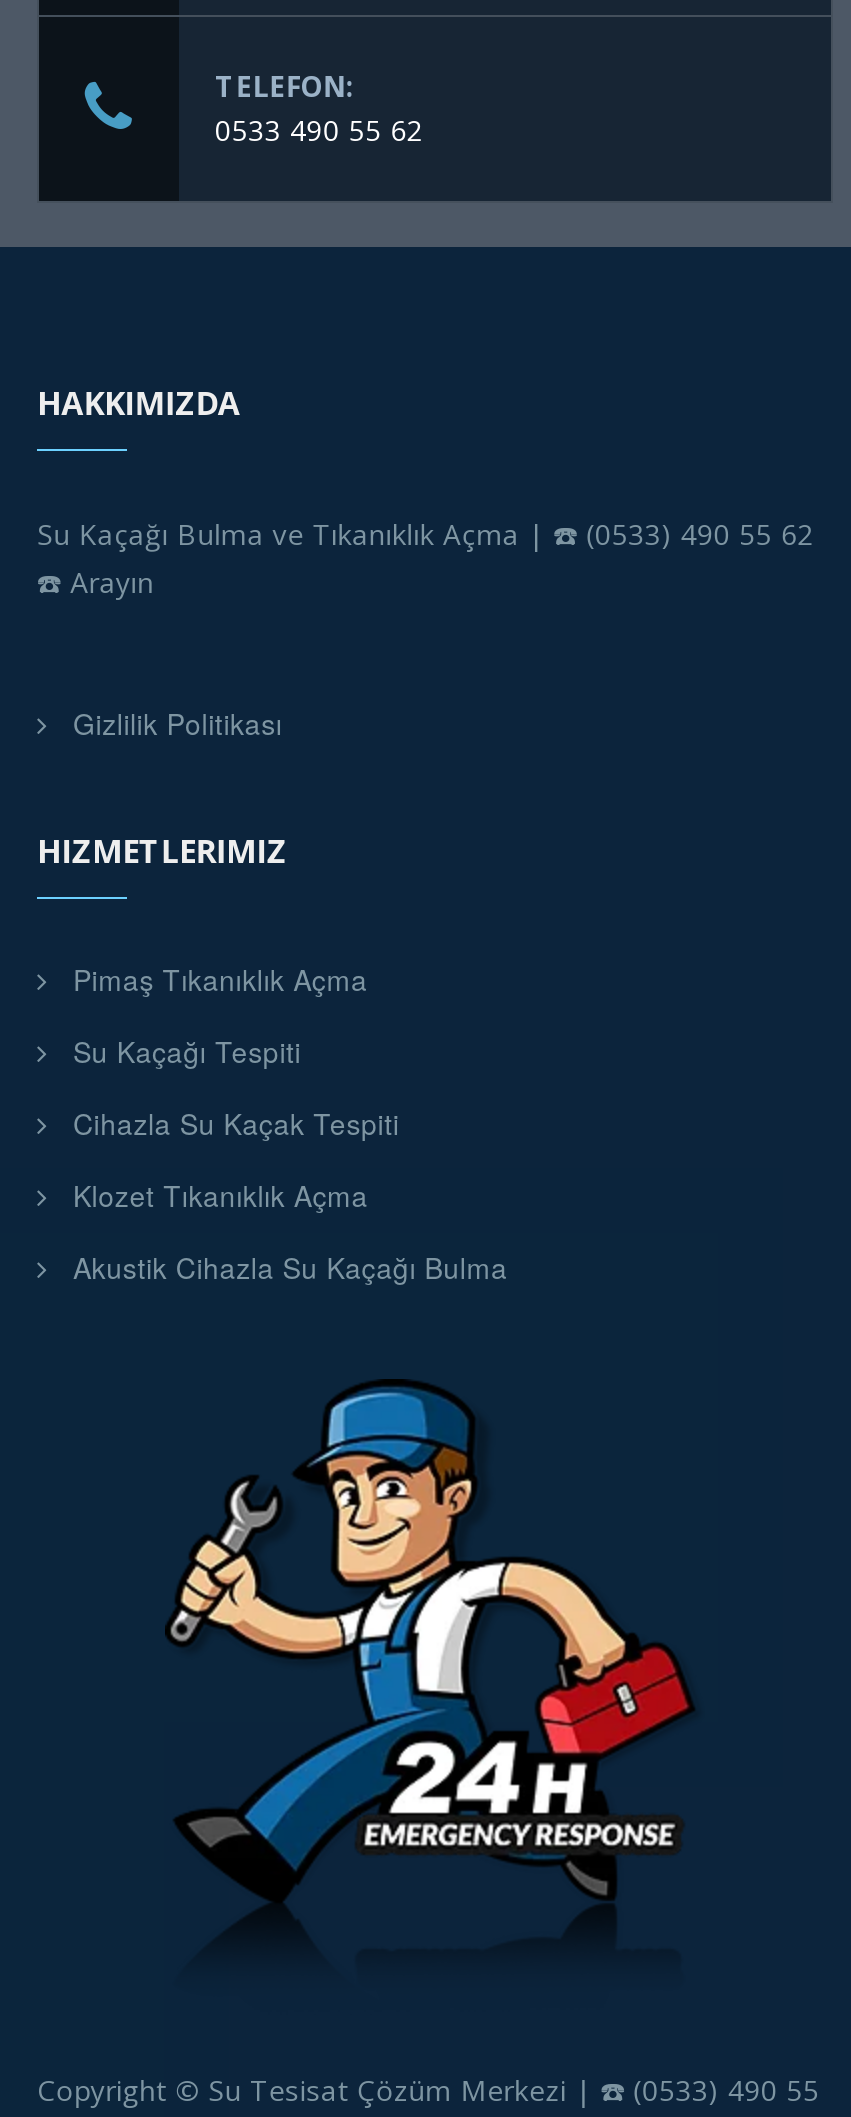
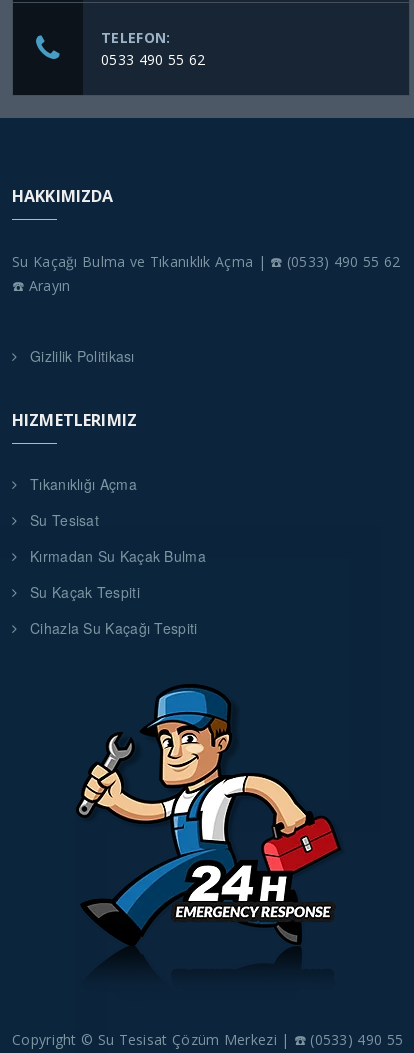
[73,958,368,998] Pimaş Tıkanıklık Açma -> [30,474,137,494] Tıkanıklığı Açma
[73,1030,301,1070] Su Kaçağı Tespiti -> [30,510,99,530] Su Tesisat
[73,1102,399,1142] Cihazla Su Kaçak Tespiti -> [30,546,206,566] Kırmadan Su Kaçak Bulma
[73,1174,368,1214] Klozet Tıkanıklık Açma -> [30,582,140,602] Su Kaçak Tespiti
[73,1246,508,1286] Akustik Cihazla Su Kaçağı Bulma -> [30,618,197,638] Cihazla Su Kaçağı Tespiti

